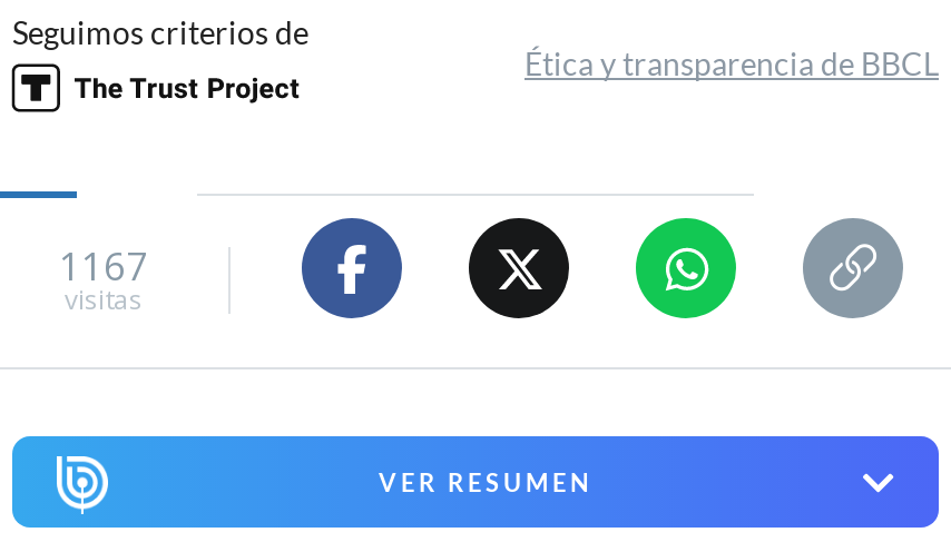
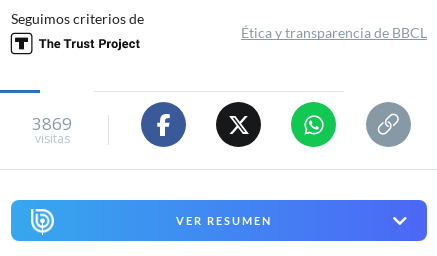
[59,240,148,292] 1167 -> [32,112,72,135] 3869

